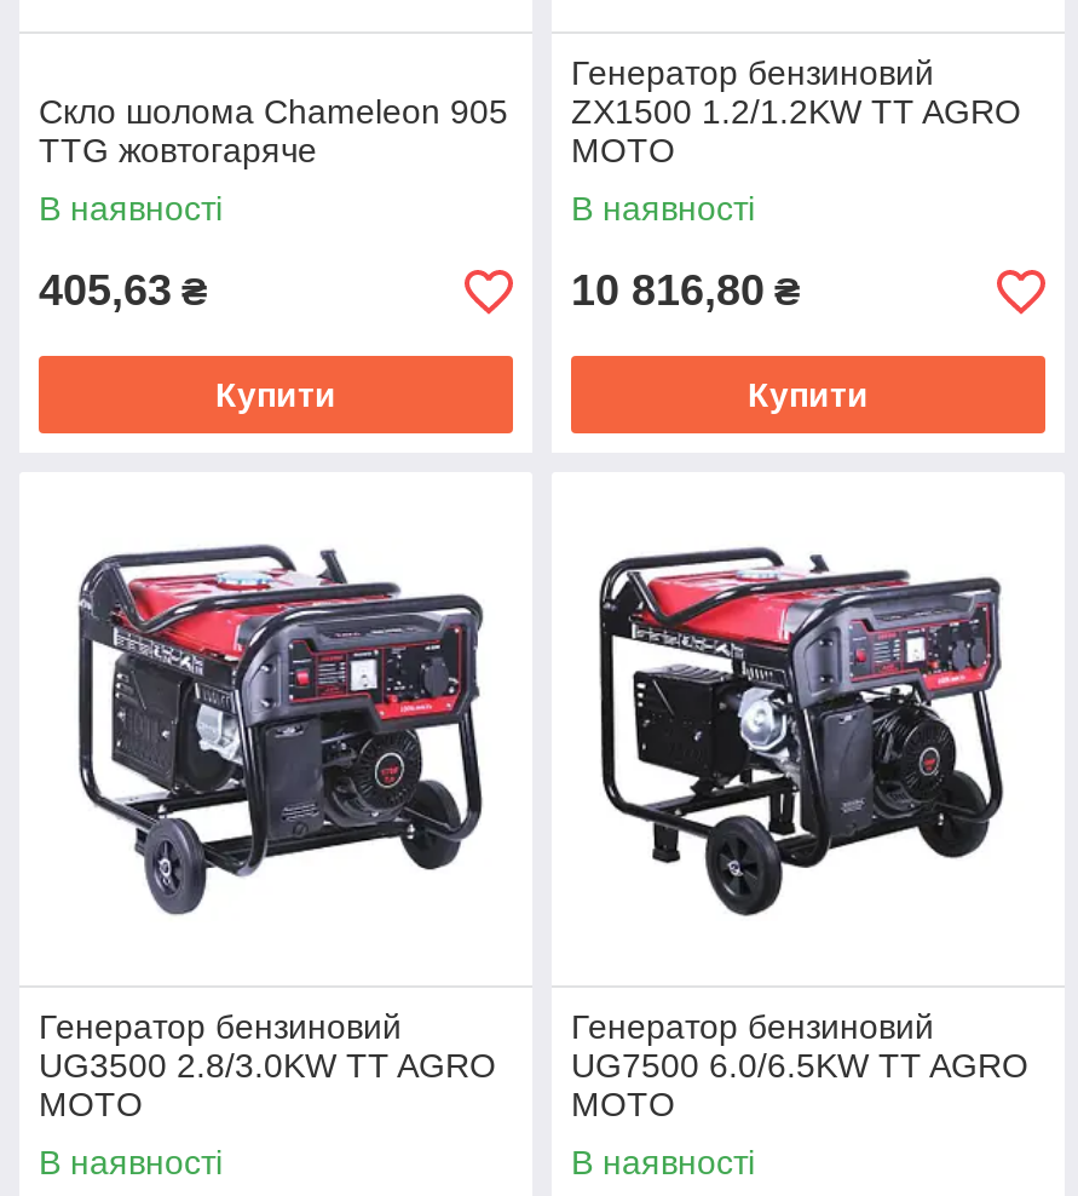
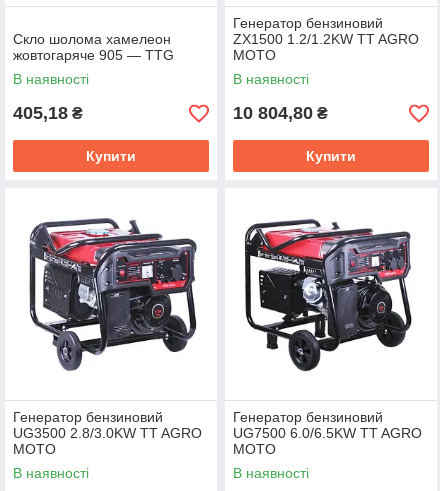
[39,93,508,170] Скло шолома Chameleon 905 | TTG жовтогаряче -> [13,31,174,63] Скло шолома хамелеон | жовтогаряче 905 — TTG
[39,267,208,315] 405,63 ₴ -> [13,103,83,123] 405,18 ₴
[571,267,801,315] 10 816,80 ₴ -> [233,103,328,123] 10 804,80 ₴

